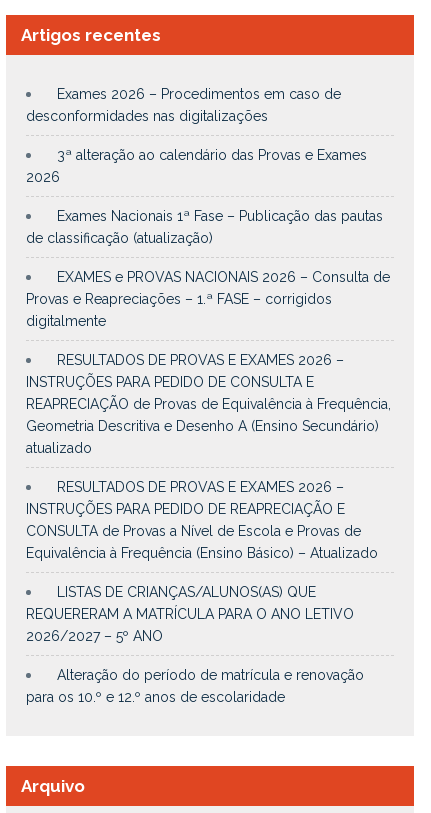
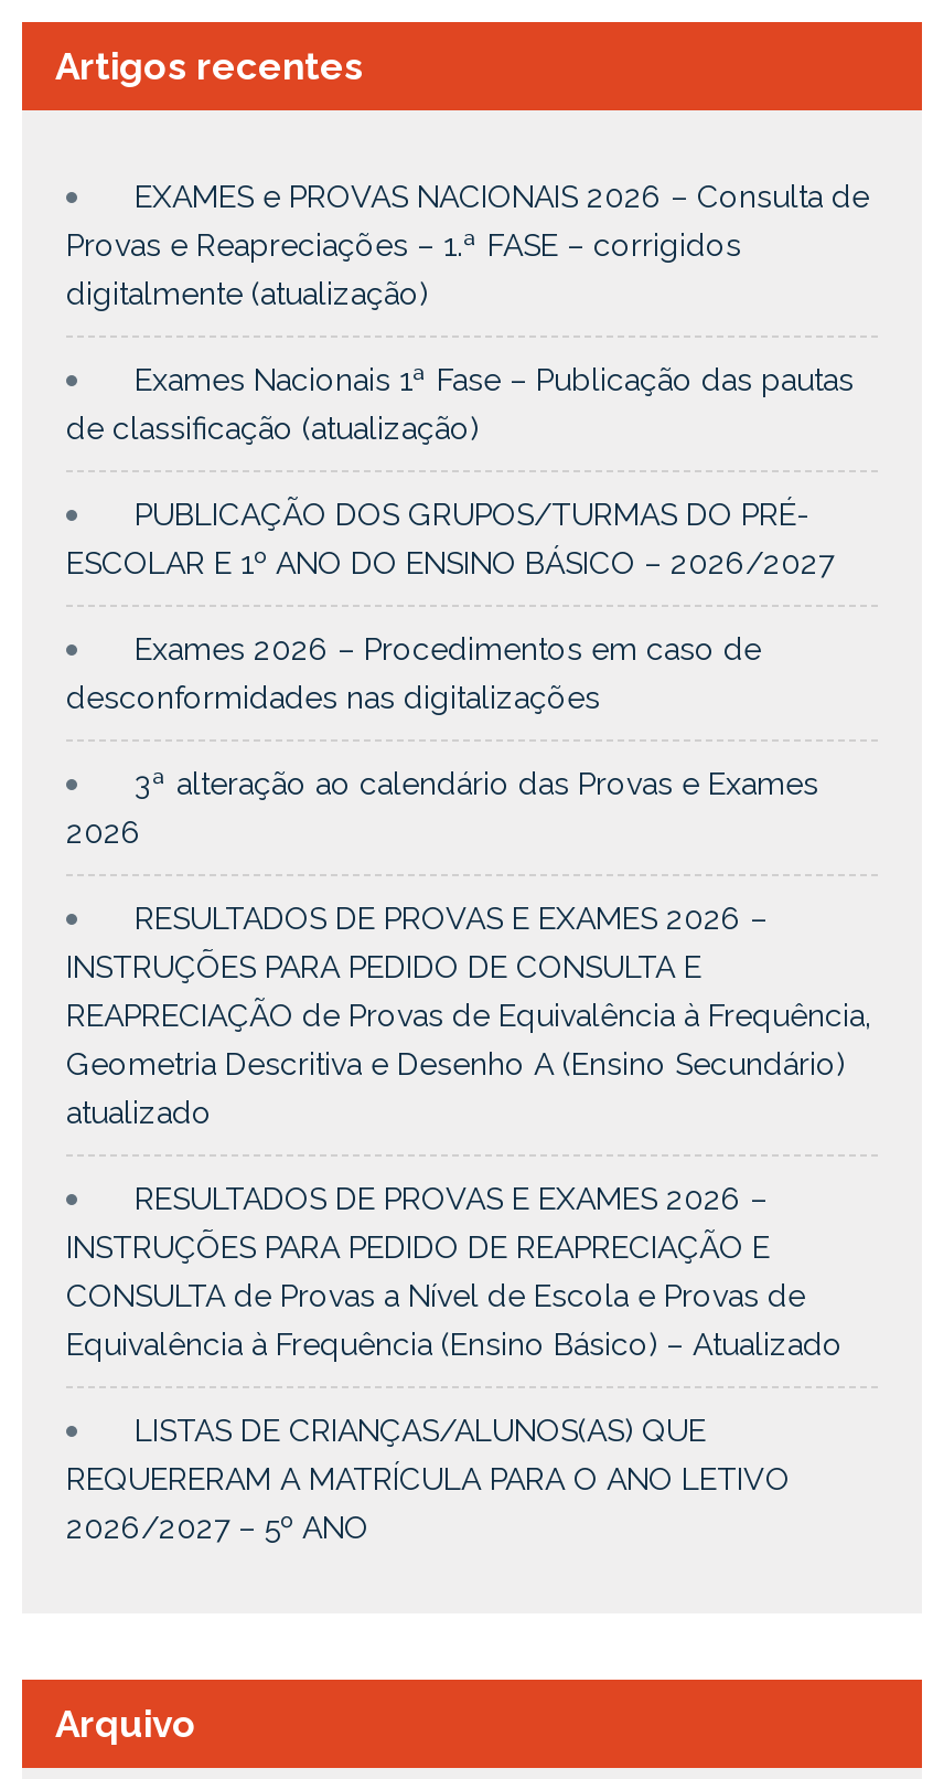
none -> [66,276,834,581] digitalmente (atualização) | PUBLICAÇÃO DOS GRUPOS/TURMAS DO PRÉ- | ESCOLAR E 1º ANO DO ENSINO BÁSICO – 2026/2027
moved [26,86,367,185] -> [66,631,818,850]: Exames 2026 – Procedimentos em caso de | desconformidades nas digitalizações | 3ª alteração ao calendário das Provas e Exames | 2026
moved [26,208,390,307] -> [66,179,869,446]: Exames Nacionais 1ª Fase – Publicação das pautas | de classificação (atualização) | EXAMES e PROVAS NACIONAIS 2026 – Consulta de | Provas e Reapreciações – 1.ª FASE – corrigidos
[26,313,106,329] digitalmente -> none
moved [26,352,391,644] -> [66,901,871,1545]: RESULTADOS DE PROVAS E EXAMES 2026 – | INSTRUÇÕES PARA PEDIDO DE CONSULTA E | REAPRECIAÇÃO de Provas de Equivalência à Frequência, | ... | REQUERERAM A MATRÍCULA PARA O ANO LETIVO | 2026/2027 – 5º ANO
[26,667,364,705] Alteração do período de matrícula e renovação | para os 10.º e 12.º anos de escolaridade -> none

